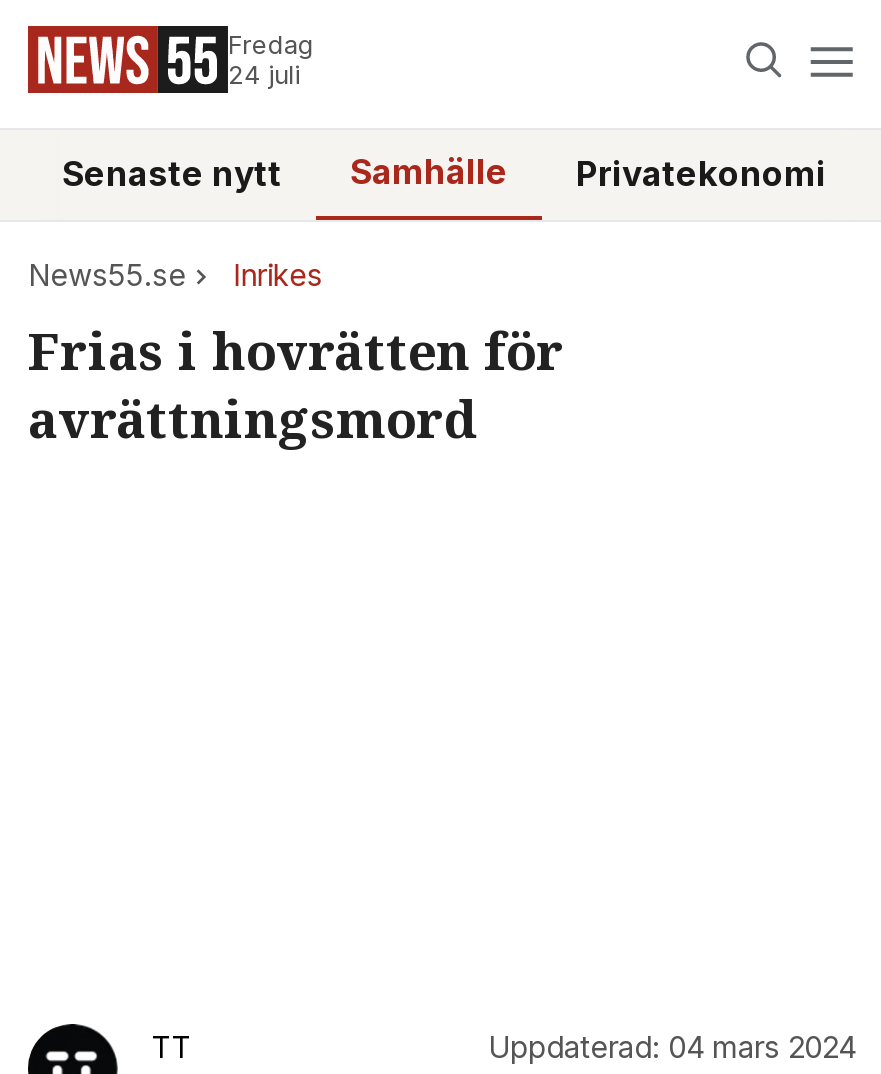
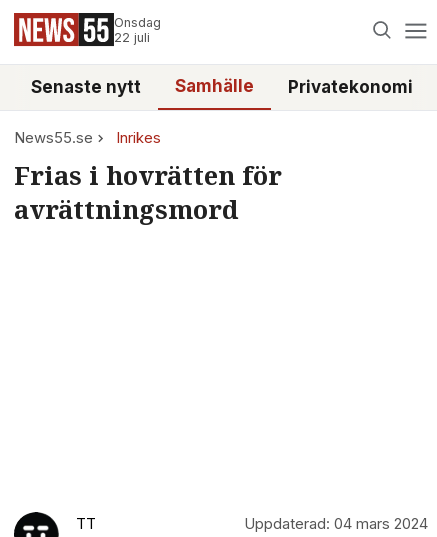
[228,30,314,90] Fredag | 24 juli -> [114,15,161,45] Onsdag | 22 juli

